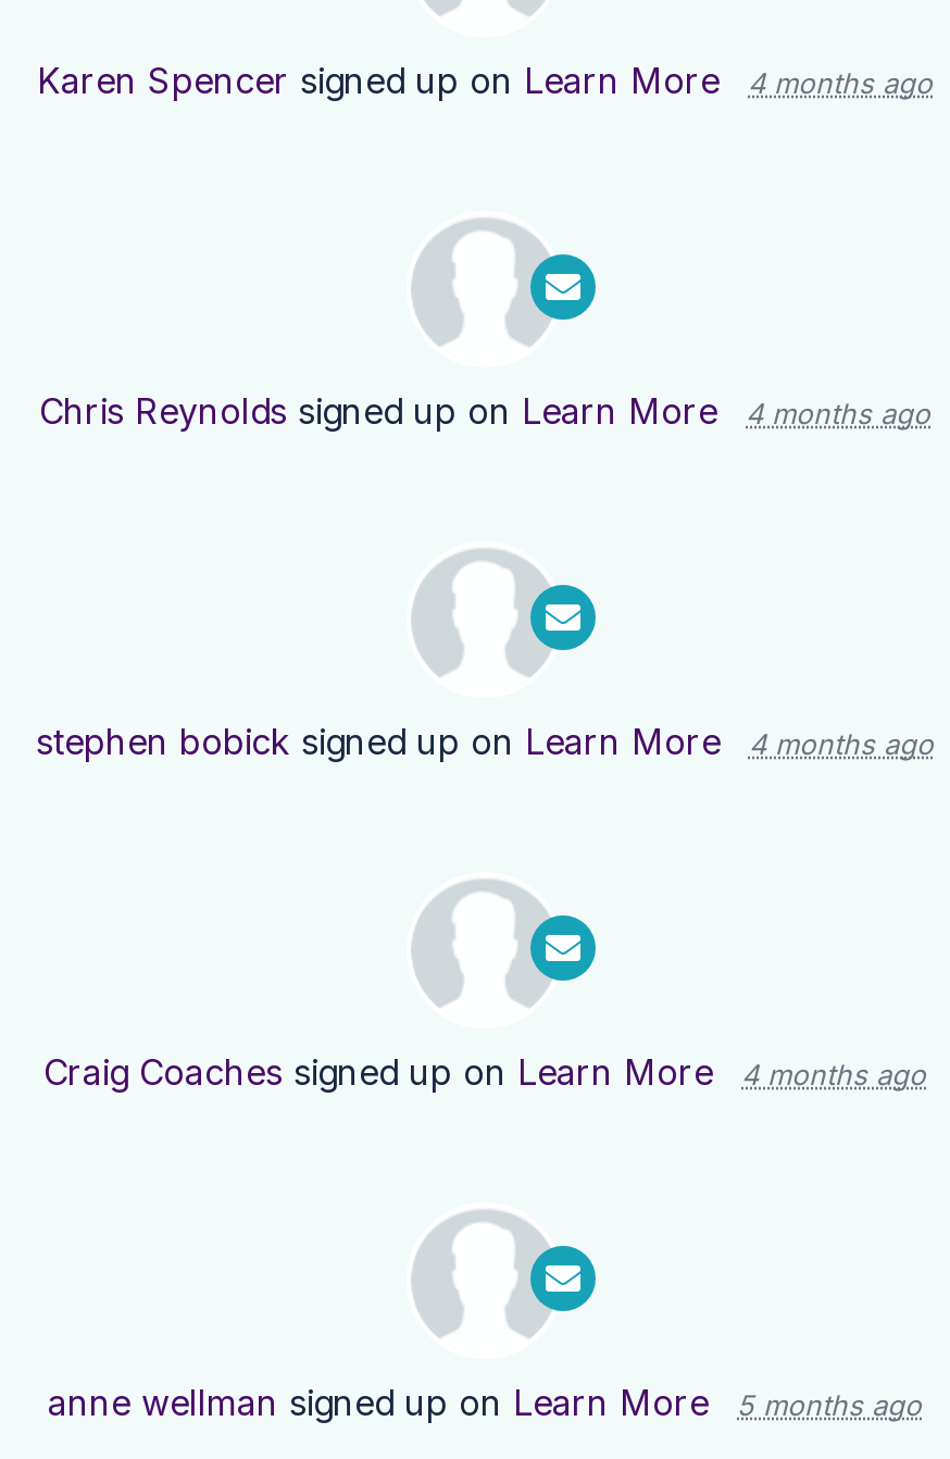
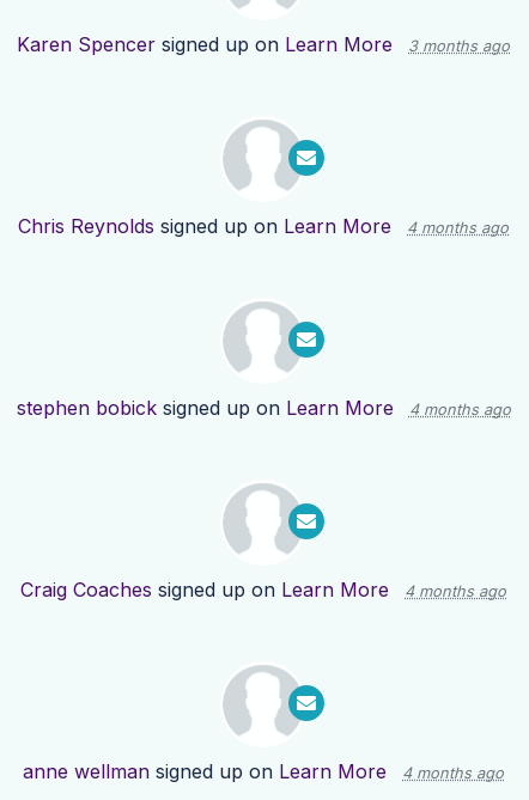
[37,60,933,103] Karen Spencer signed up on Learn More 4 months ago -> [17,33,510,57] Karen Spencer signed up on Learn More 3 months ago
[48,1382,922,1425] anne wellman signed up on Learn More 5 months ago -> [23,760,504,784] anne wellman signed up on Learn More 4 months ago

